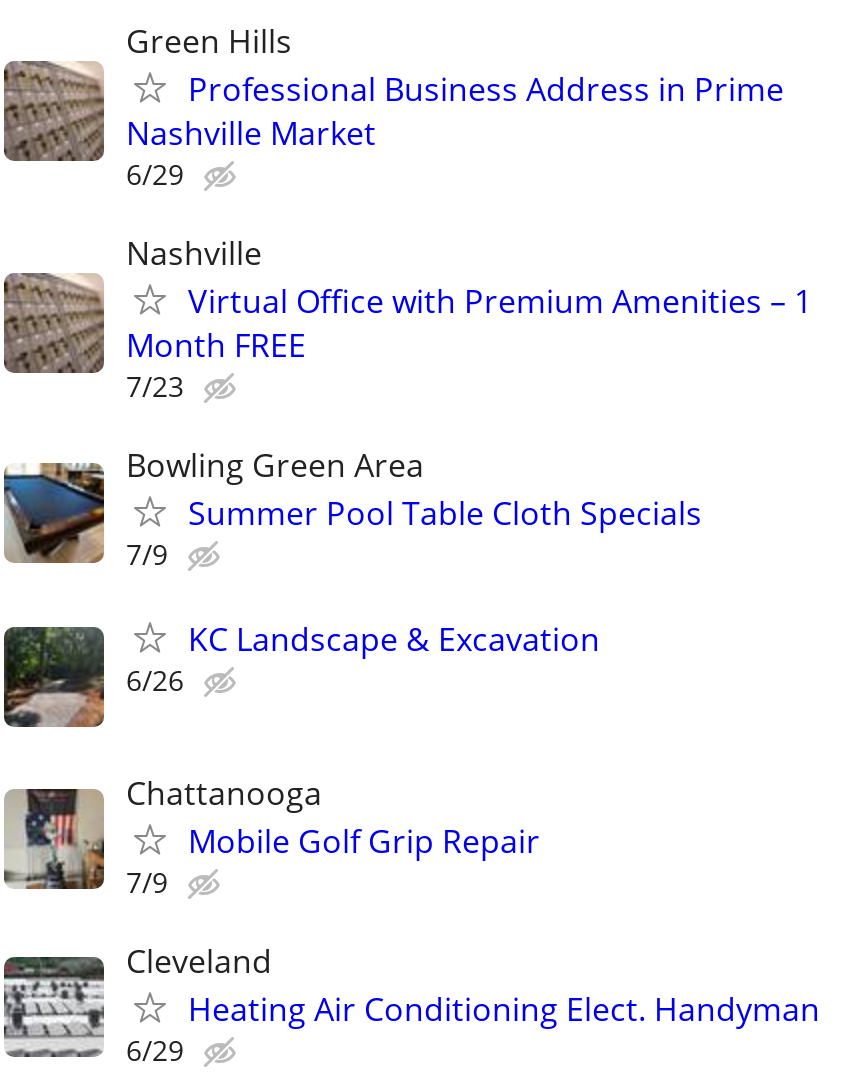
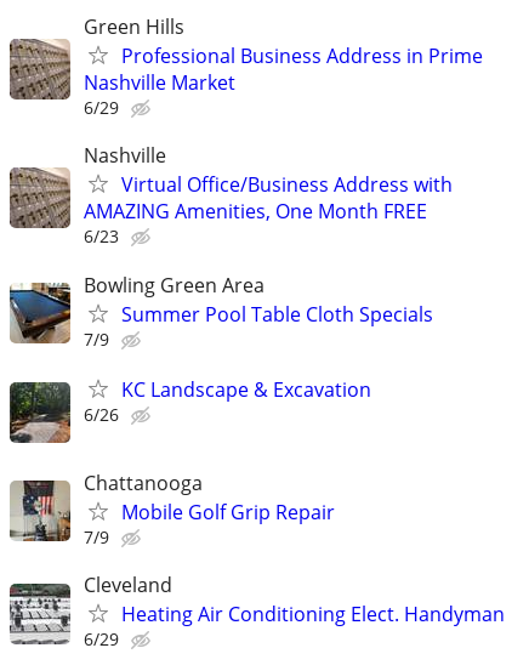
[126,280,812,406] Virtual Office with Premium Amenities – 1 | Month FREE | 7/23 -> [84,172,453,248] Virtual Office/Business Address with | AMAZING Amenities, One Month FREE | 6/23

